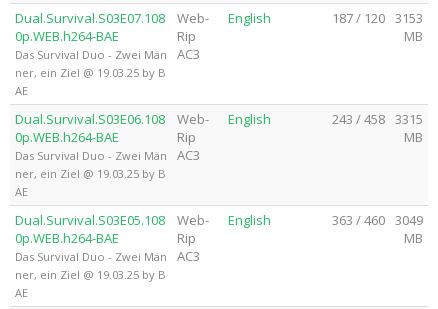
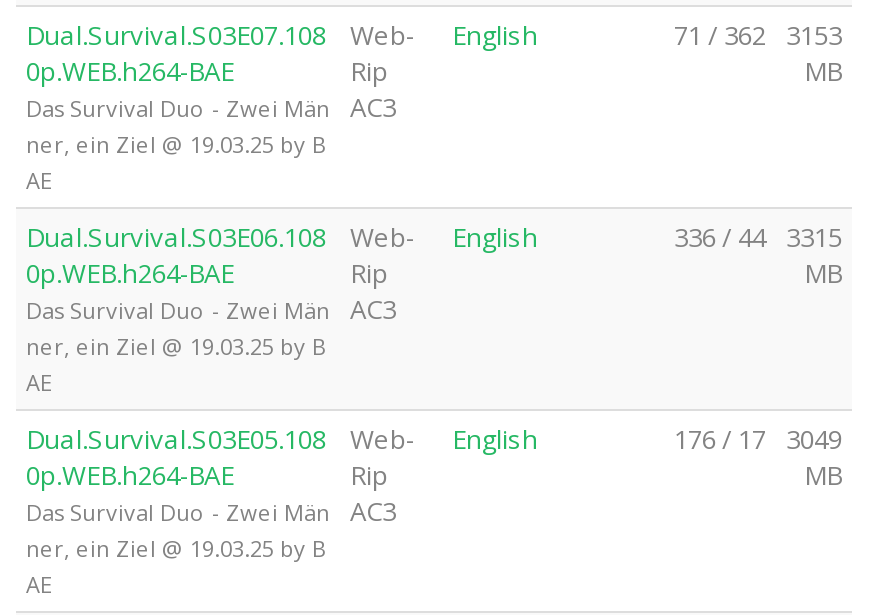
[332,9,423,27] 187 / 120 3153 -> [674,17,842,53] 71 / 362 3153
[332,110,423,128] 243 / 458 3315 -> [674,219,842,255] 336 / 44 3315
[332,211,423,229] 363 / 460 3049 -> [674,421,842,457] 176 / 17 3049

